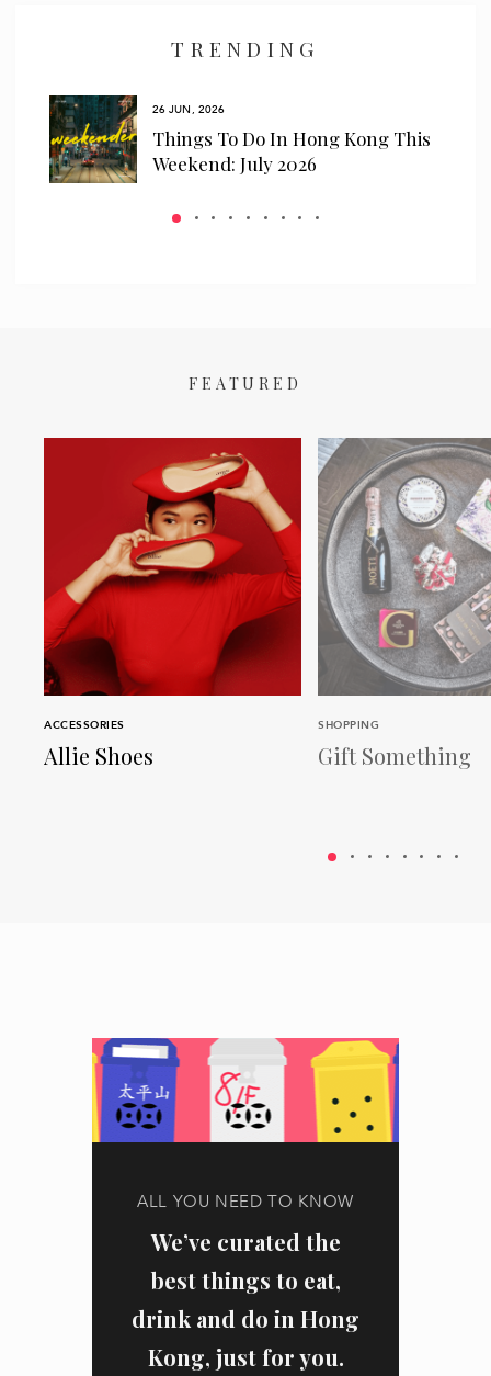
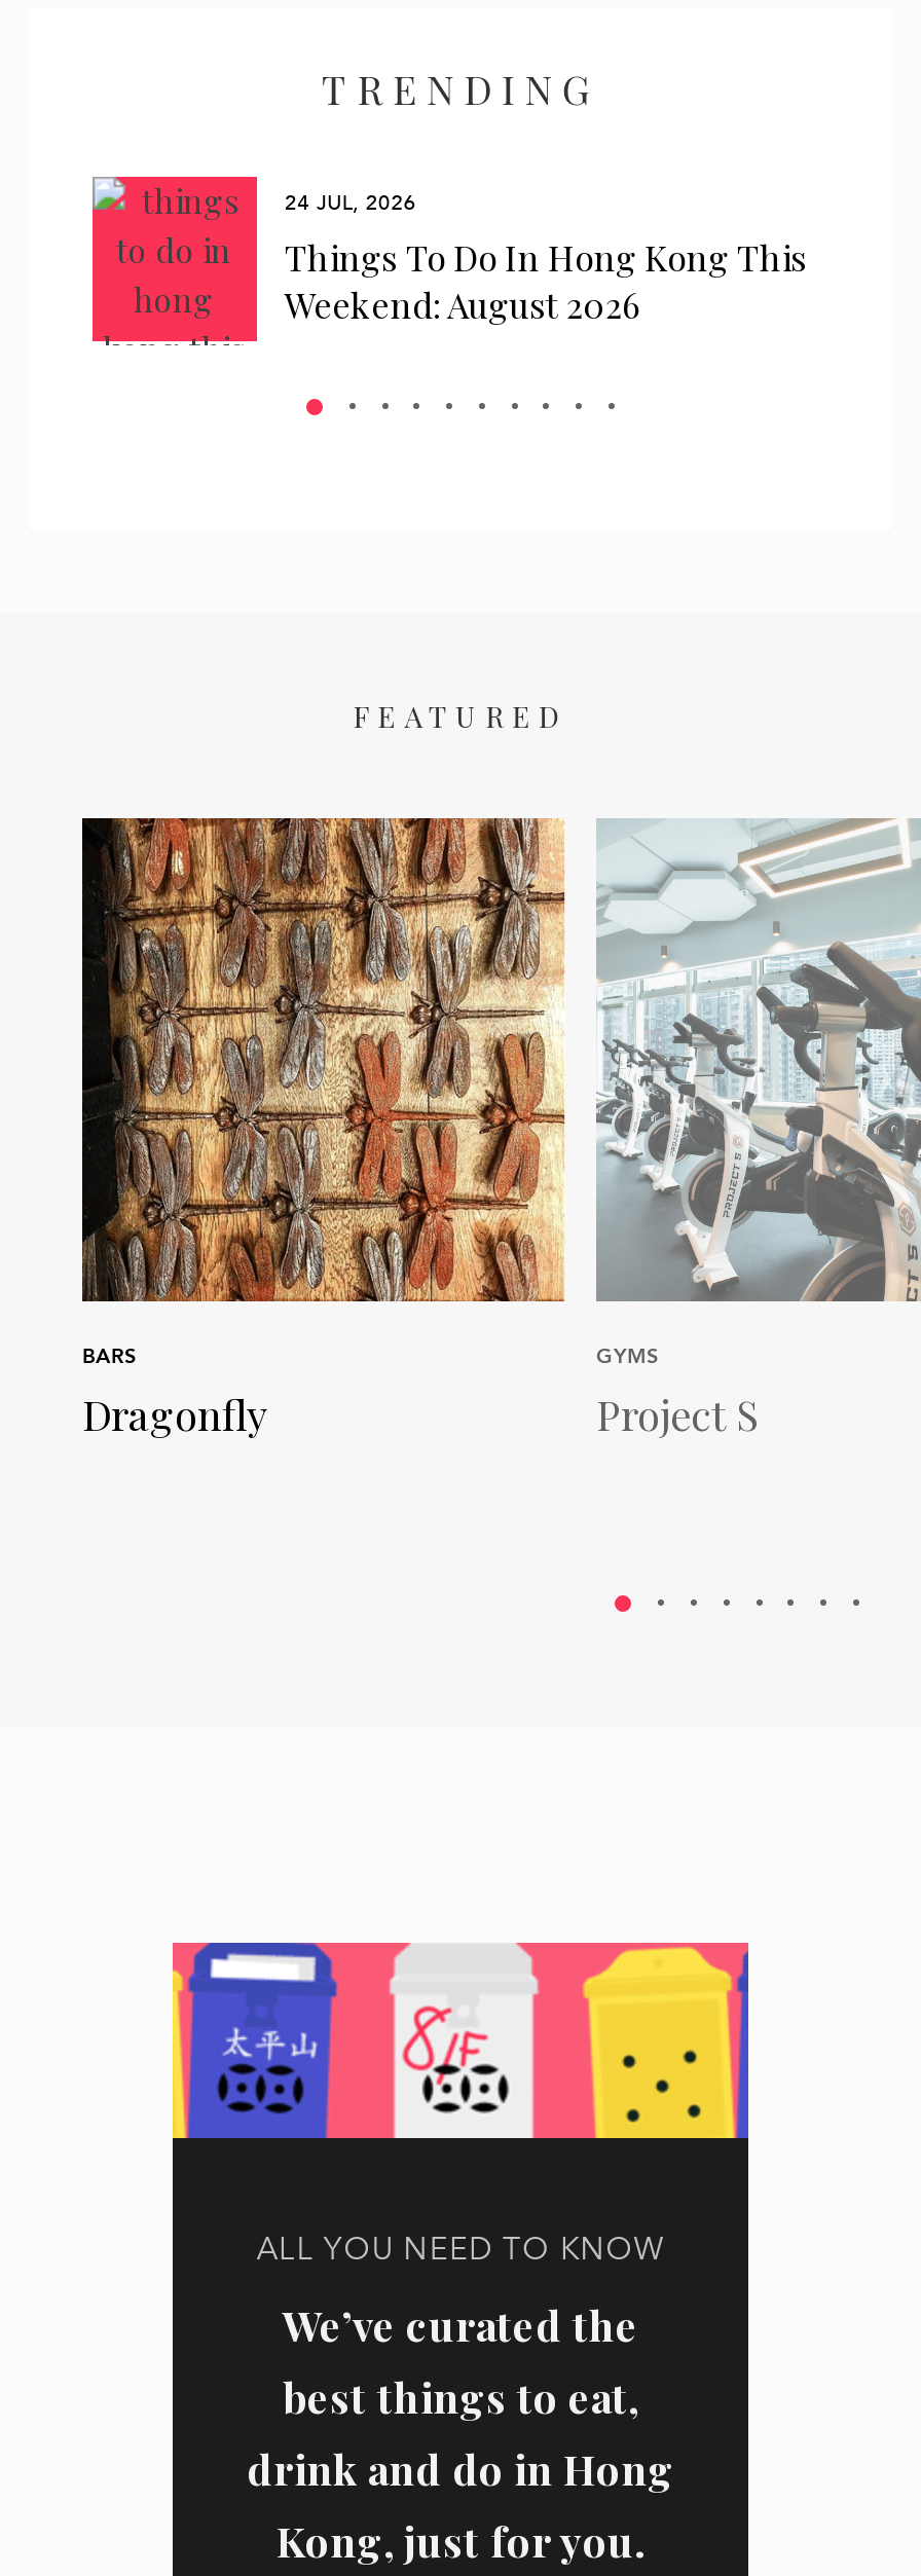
[48,94,225,184] [image] | 26 JUN, 2026 -> [90,175,416,347] [image] | 24 JUL, 2026
[152,151,316,176] Weekend: July 2026 -> [285,282,640,327] Weekend: August 2026
[43,437,302,770] [image] | ACCESSORIES | Allie Shoes -> [80,816,565,1441] [image] | BARS | Dragonfly
[317,437,488,770] [image] | SHOPPING | Gift Something -> [596,818,915,1441] [image] | GYMS | Project S

